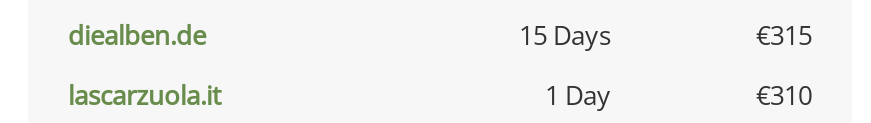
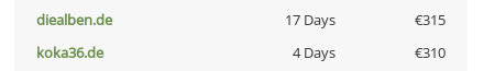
[519,17,611,53] 15 Days -> [284,10,335,29] 17 Days
[68,77,611,113] lascarzuola.it | 1 Day -> [36,43,335,62] koka36.de | 4 Days

